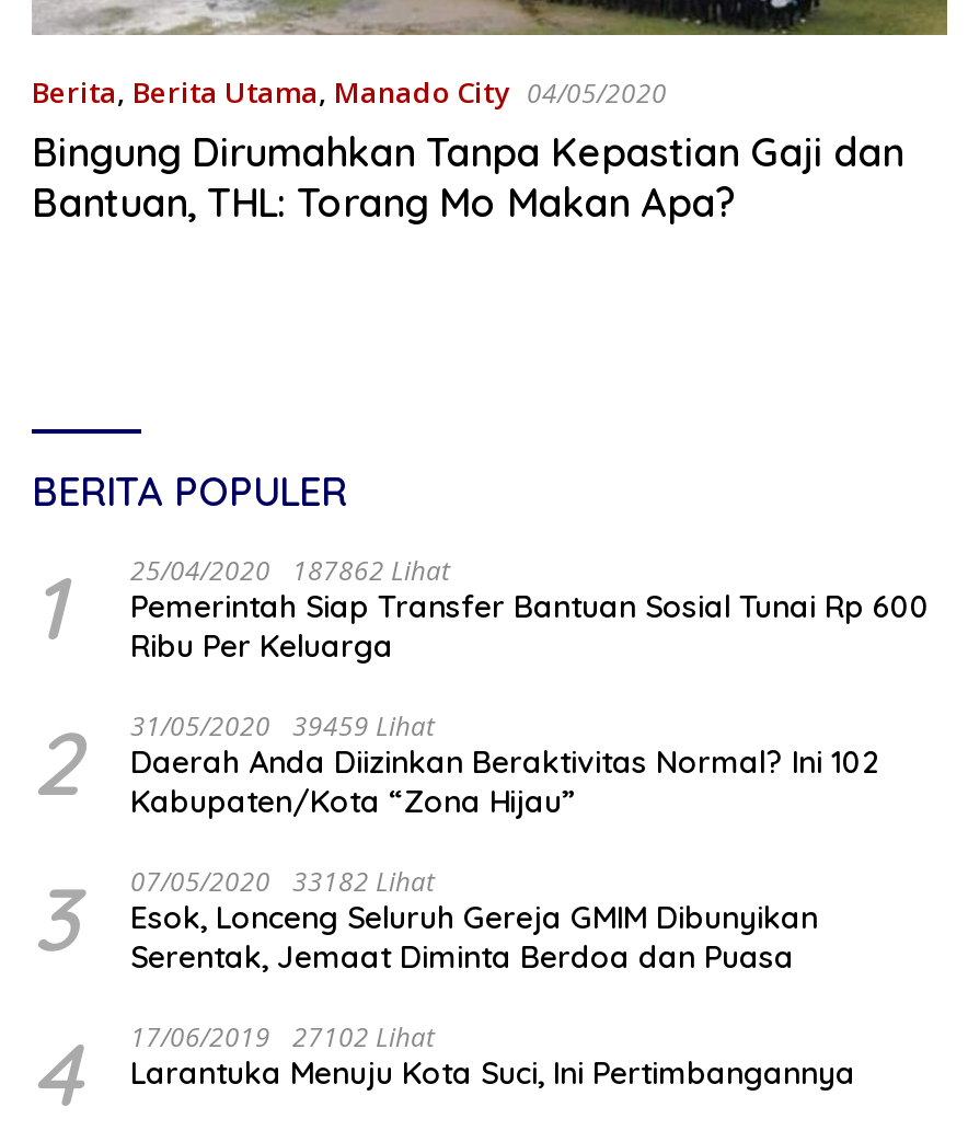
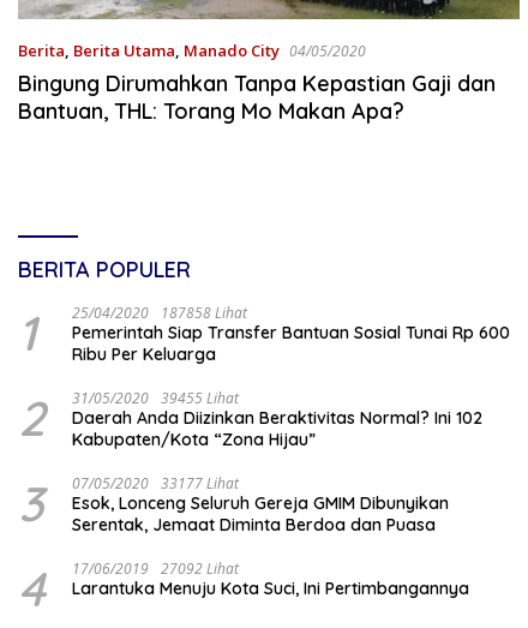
[32,552,930,666] 1 25/04/2020 187862 Lihat Pemerintah Siap Transfer Bantuan Sosial Tunai Rp 600 Ribu Per Keluarga -> [18,303,510,365] 1 25/04/2020 187858 Lihat Pemerintah Siap Transfer Bantuan Sosial Tunai Rp 600 Ribu Per Keluarga
[32,707,879,821] 2 31/05/2020 39459 Lihat Daerah Anda Diizinkan Beraktivitas Normal? Ini 102 Kabupaten/Kota “Zona Hijau” -> [18,388,482,450] 2 31/05/2020 39455 Lihat Daerah Anda Diizinkan Beraktivitas Normal? Ini 102 Kabupaten/Kota “Zona Hijau”
[32,863,818,977] 3 07/05/2020 33182 Lihat Esok, Lonceng Seluruh Gereja GMIM Dibunyikan Serentak, Jemaat Diminta Berdoa dan Puasa -> [18,473,449,536] 3 07/05/2020 33177 Lihat Esok, Lonceng Seluruh Gereja GMIM Dibunyikan Serentak, Jemaat Diminta Berdoa dan Puasa
[32,1018,855,1128] 4 17/06/2019 27102 Lihat Larantuka Menuju Kota Suci, Ini Pertimbangannya -> [18,558,469,618] 4 17/06/2019 27092 Lihat Larantuka Menuju Kota Suci, Ini Pertimbangannya

